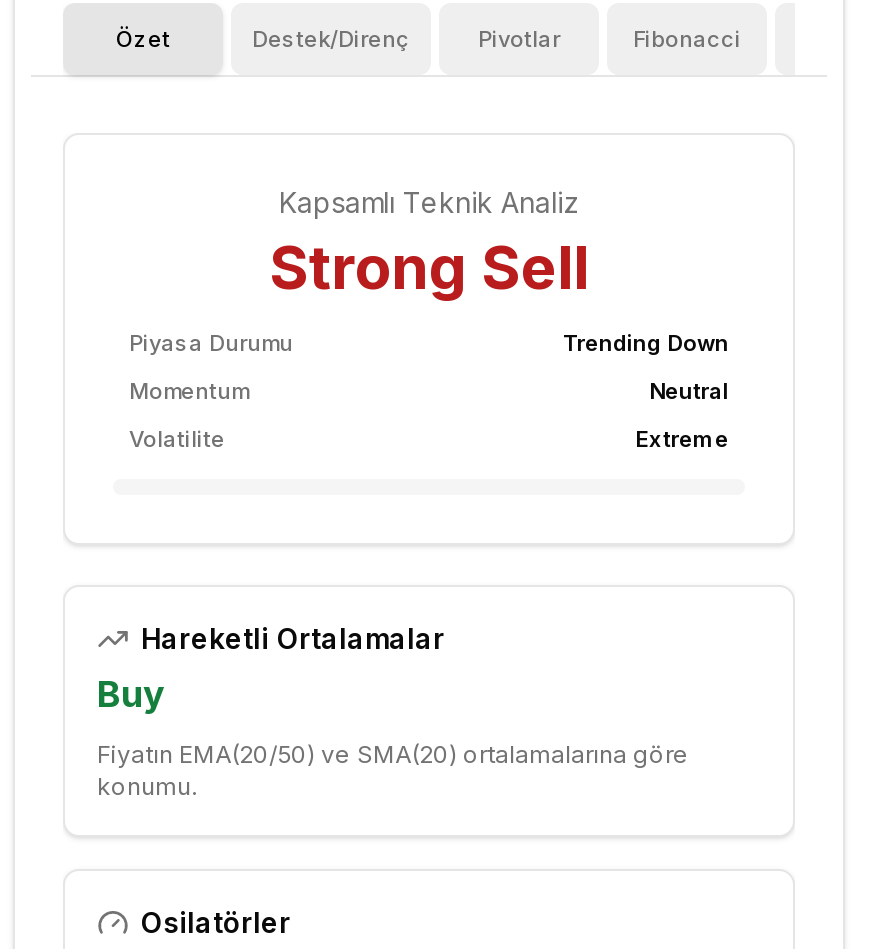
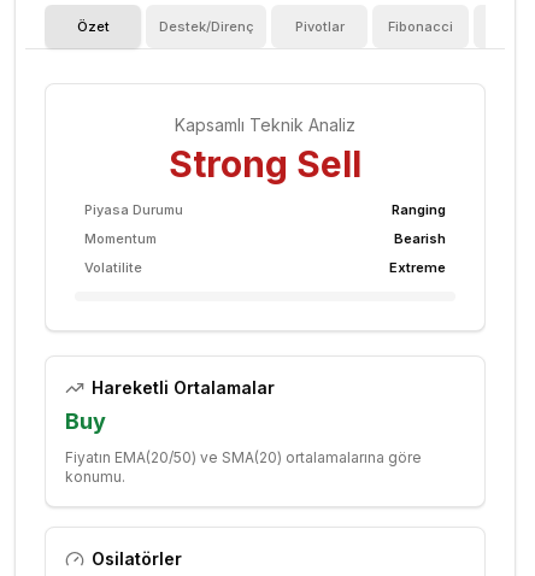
[563,329,729,357] Trending Down -> [392,201,446,218] Ranging
[649,377,729,405] Neutral -> [394,230,446,247] Bearish

